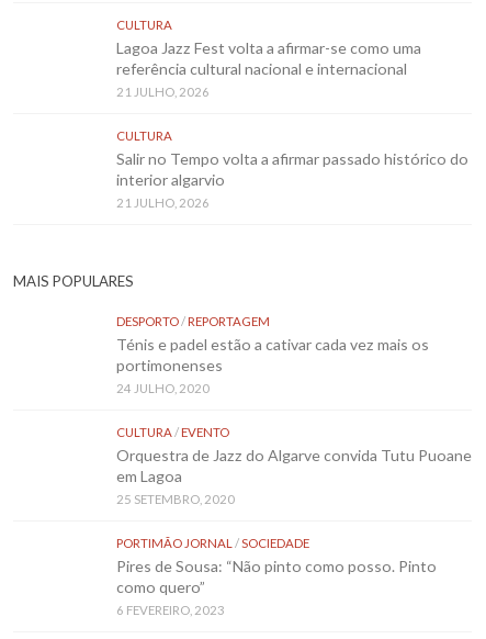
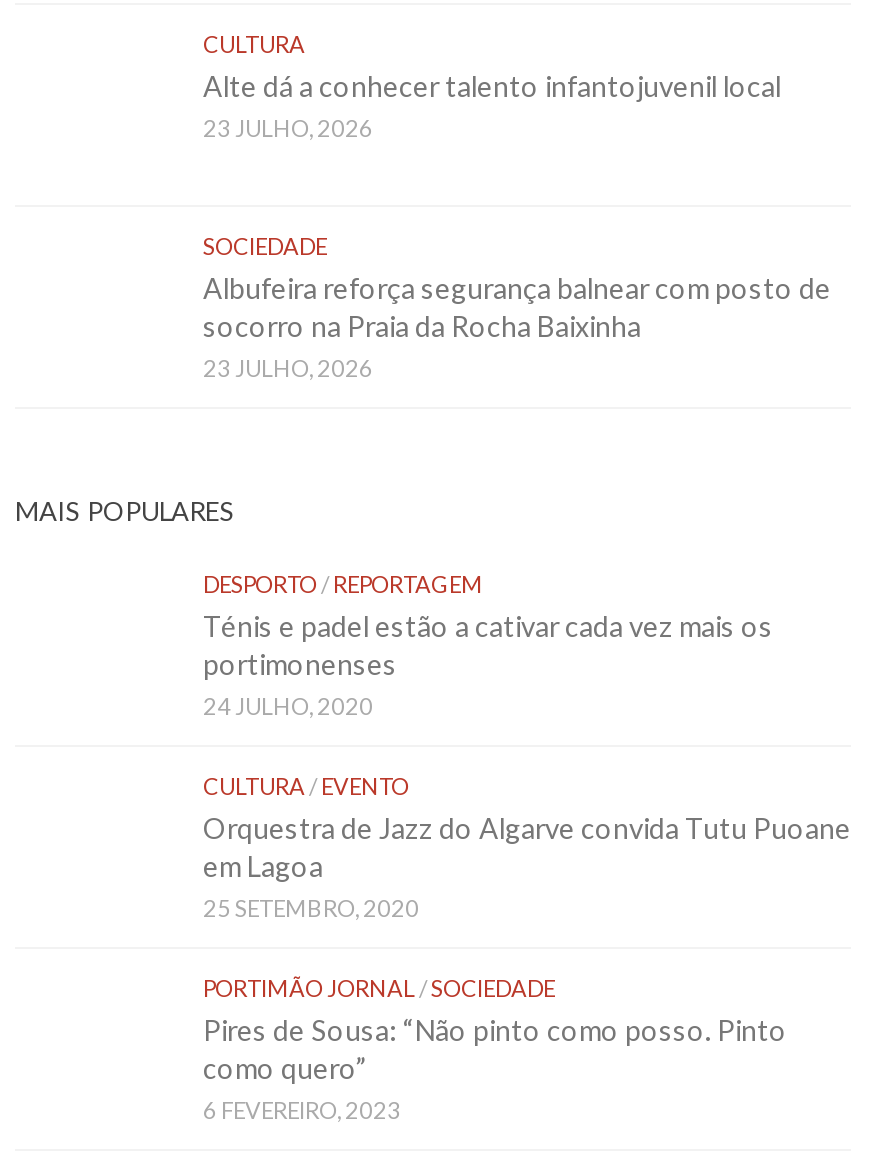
[116,38,421,98] Lagoa Jazz Fest volta a afirmar-se como uma | referência cultural nacional e internacional | 21 JULHO, 2026 -> [203,68,781,140] Alte dá a conhecer talento infantojuvenil local | 23 JULHO, 2026
[116,128,468,209] CULTURA | Salir no Tempo volta a afirmar passado histórico do | interior algarvio | 21 JULHO, 2026 -> [203,232,831,380] SOCIEDADE | Albufeira reforça segurança balnear com posto de | socorro na Praia da Rocha Baixinha | 23 JULHO, 2026

